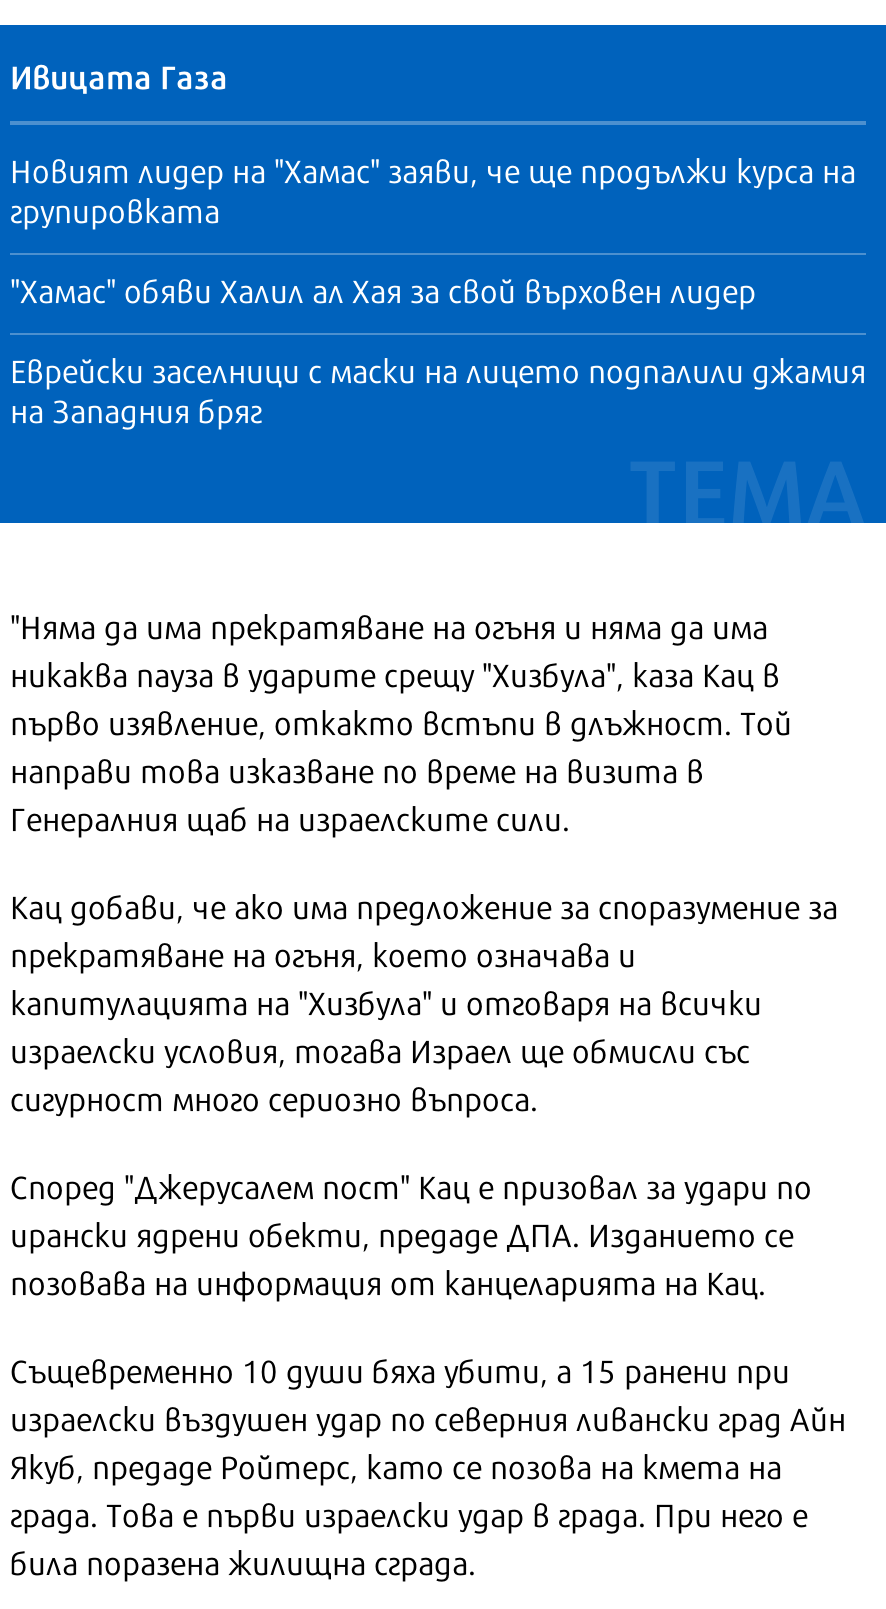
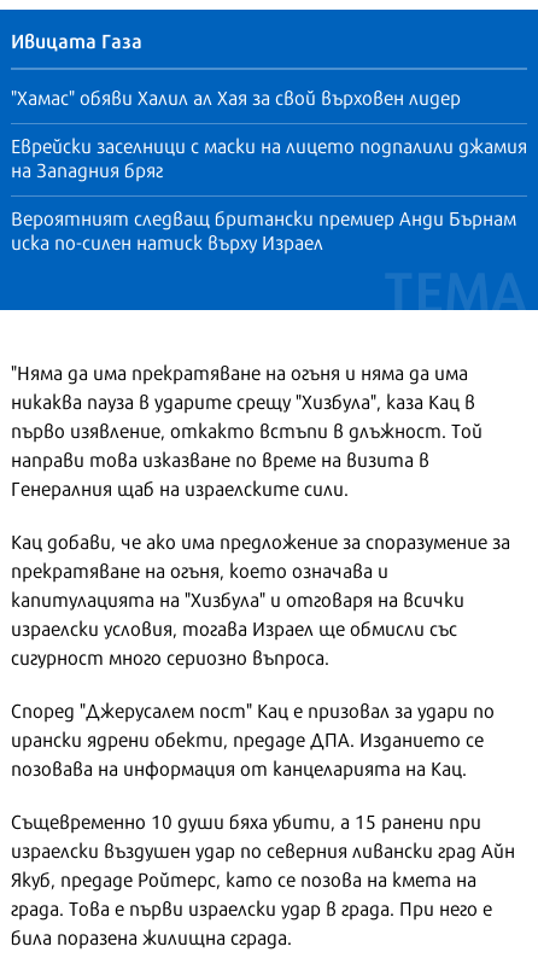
[10,145,856,233] Новият лидер на "Хамас" заяви, че ще продължи курса на | групировката -> none
moved [10,265,866,433] -> [11,82,527,183]: "Хамас" обяви Халил ал Хая за свой върховен лидер | Еврейски заселници с маски на лицето подпалили джамия | на Западния бряг
none -> [11,203,516,256] Вероятният следващ британски премиер Анди Бърнам | иска по-силен натиск върху Израел

